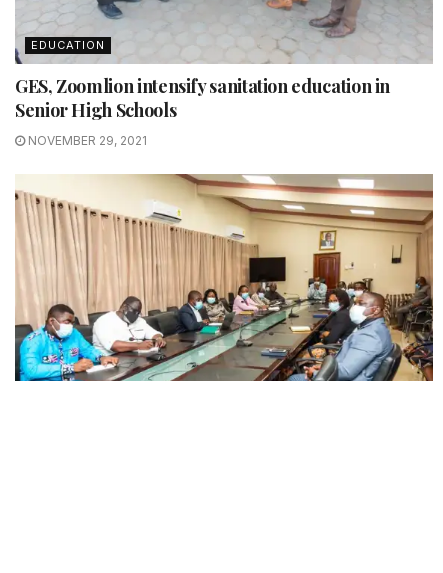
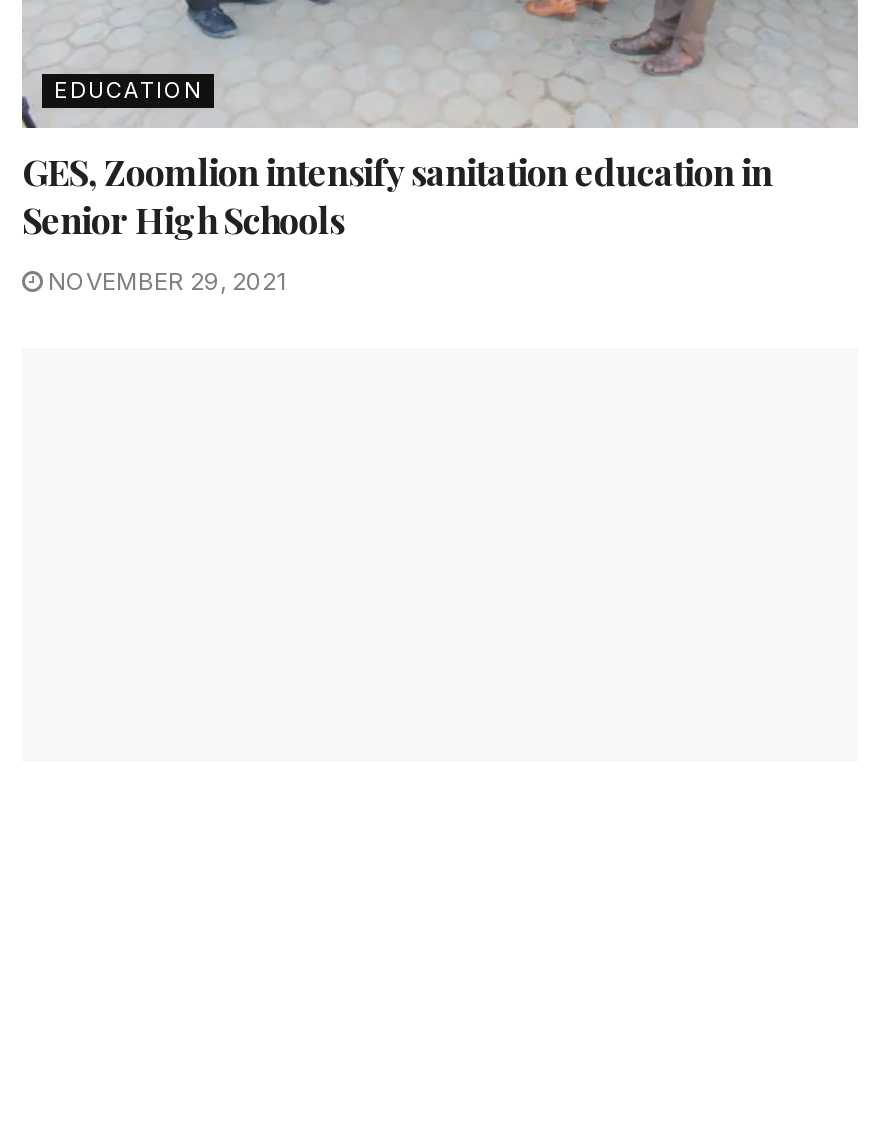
[14,173,434,382] [image] -> none

